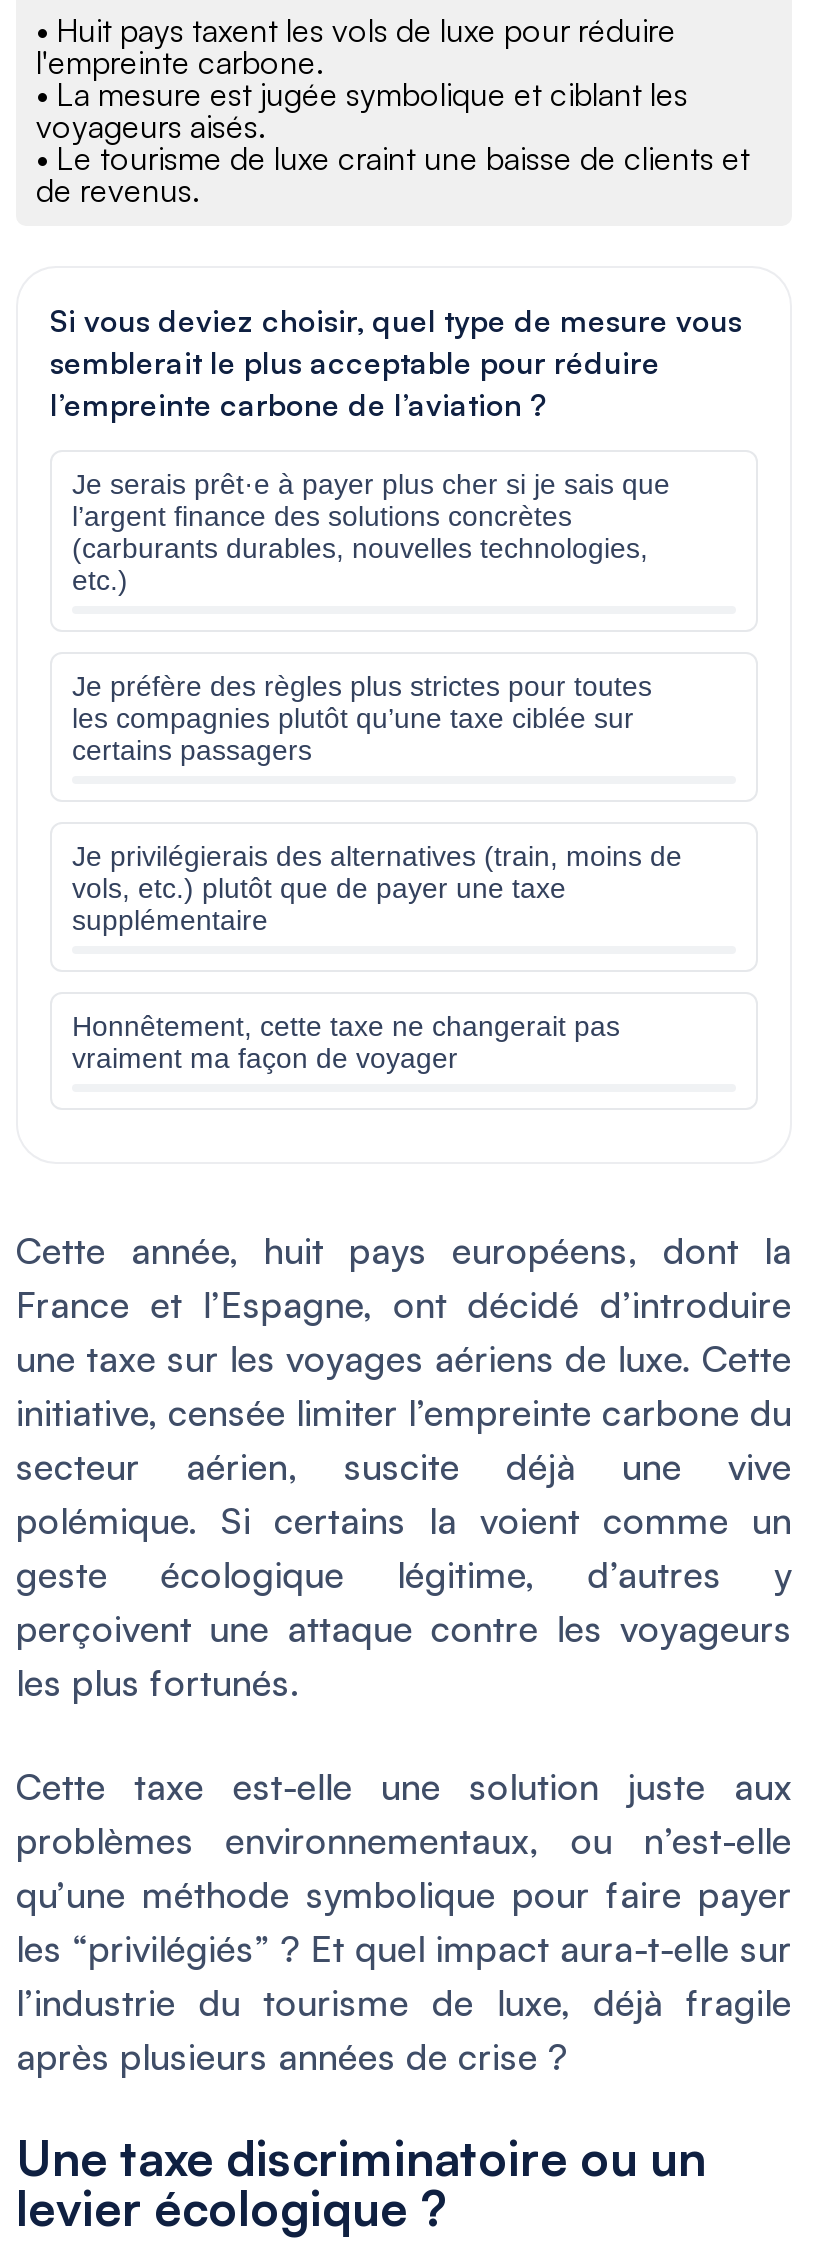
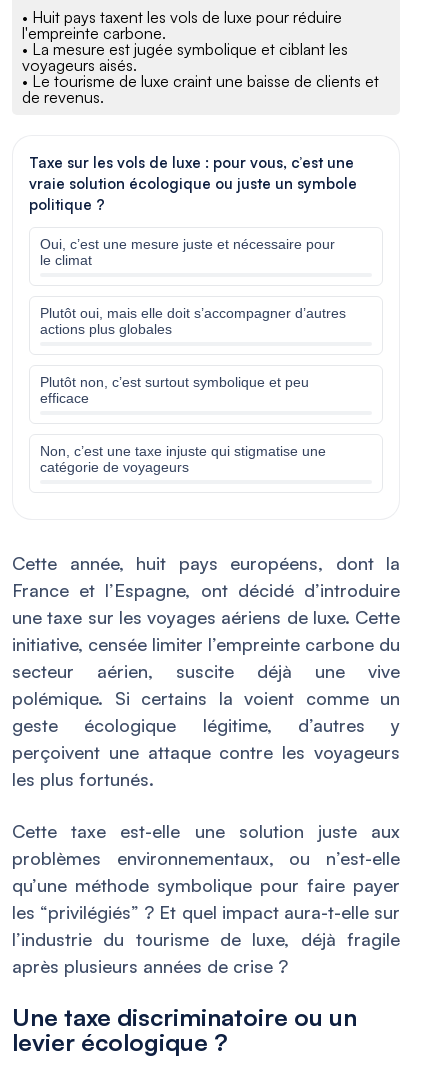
[50,301,742,423] Si vous deviez choisir, quel type de mesure vous | semblerait le plus acceptable pour réduire | l’empreinte carbone de l’aviation ? -> [29,153,357,214] Taxe sur les vols de luxe : pour vous, c’est une | vraie solution écologique ou juste un symbole | politique ?
[72,467,670,595] Je serais prêt·e à payer plus cher si je sais que | l’argent finance des solutions concrètes | (carburants durables, nouvelles technologies, | etc.) -> [40,236,335,268] Oui, c’est une mesure juste et nécessaire pour | le climat
[72,669,652,765] Je préfère des règles plus strictes pour toutes | les compagnies plutôt qu’une taxe ciblée sur | certains passagers -> [40,305,346,337] Plutôt oui, mais elle doit s’accompagner d’autres | actions plus globales
[72,839,682,935] Je privilégierais des alternatives (train, moins de | vols, etc.) plutôt que de payer une taxe | supplémentaire -> [40,374,309,406] Plutôt non, c’est surtout symbolique et peu | efficace
[72,1009,620,1073] Honnêtement, cette taxe ne changerait pas | vraiment ma façon de voyager -> [40,443,326,475] Non, c’est une taxe injuste qui stigmatise une | catégorie de voyageurs

